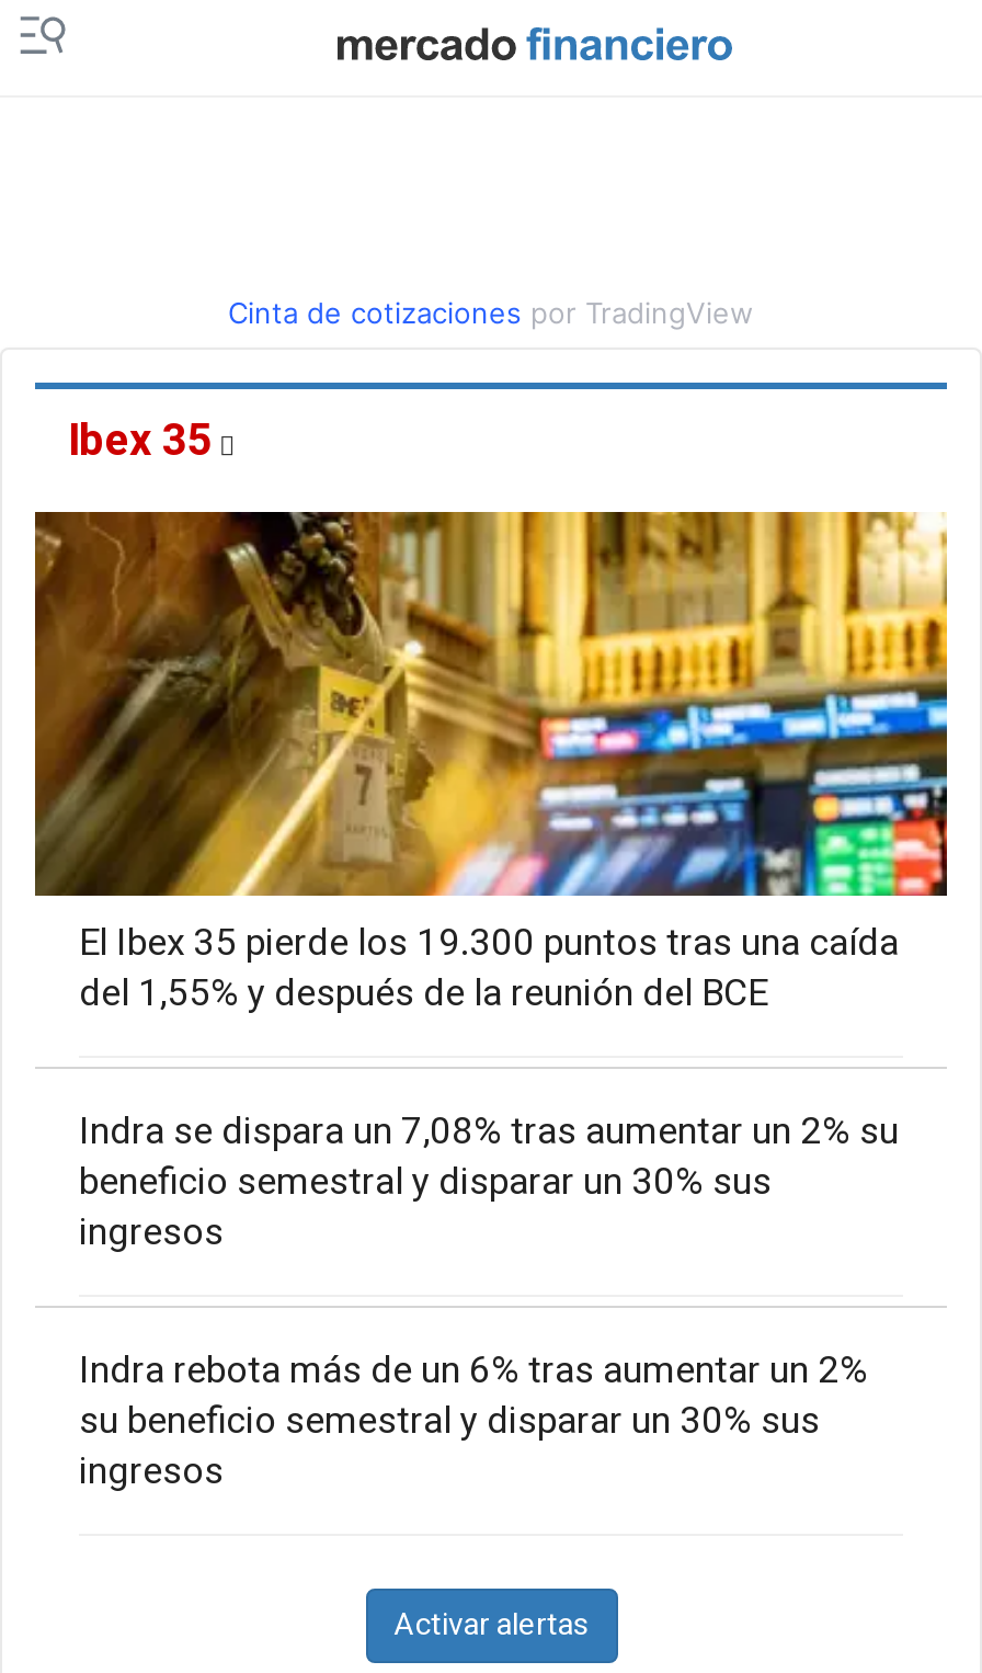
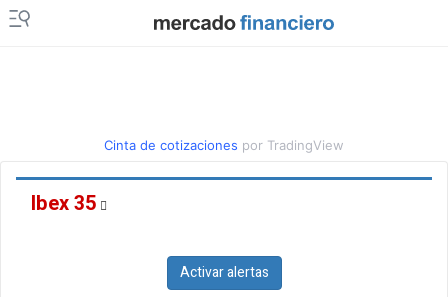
[33,510,949,1499] [image] | El Ibex 35 pierde los 19.300 puntos tras una caída | del 1,55% y después de la reunión del BCE | Indra se dispara un 7,08% tras aumentar un 2% su | beneficio semestral y disparar un 30% sus | ingresos | Indra rebota más de un 6% tras aumentar un 2% | su beneficio semestral y disparar un 30% sus | ingresos -> none

